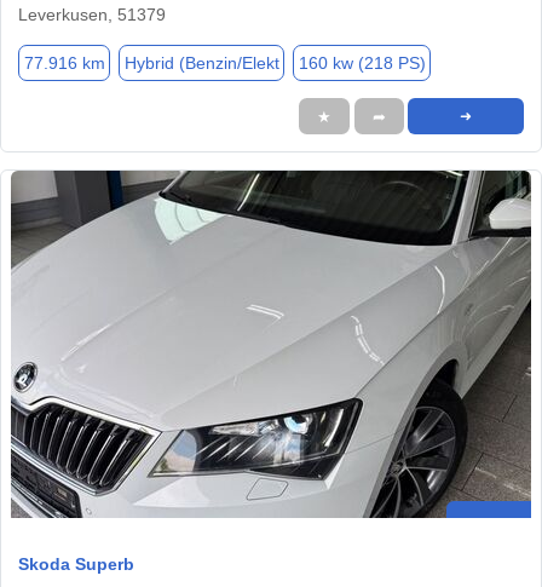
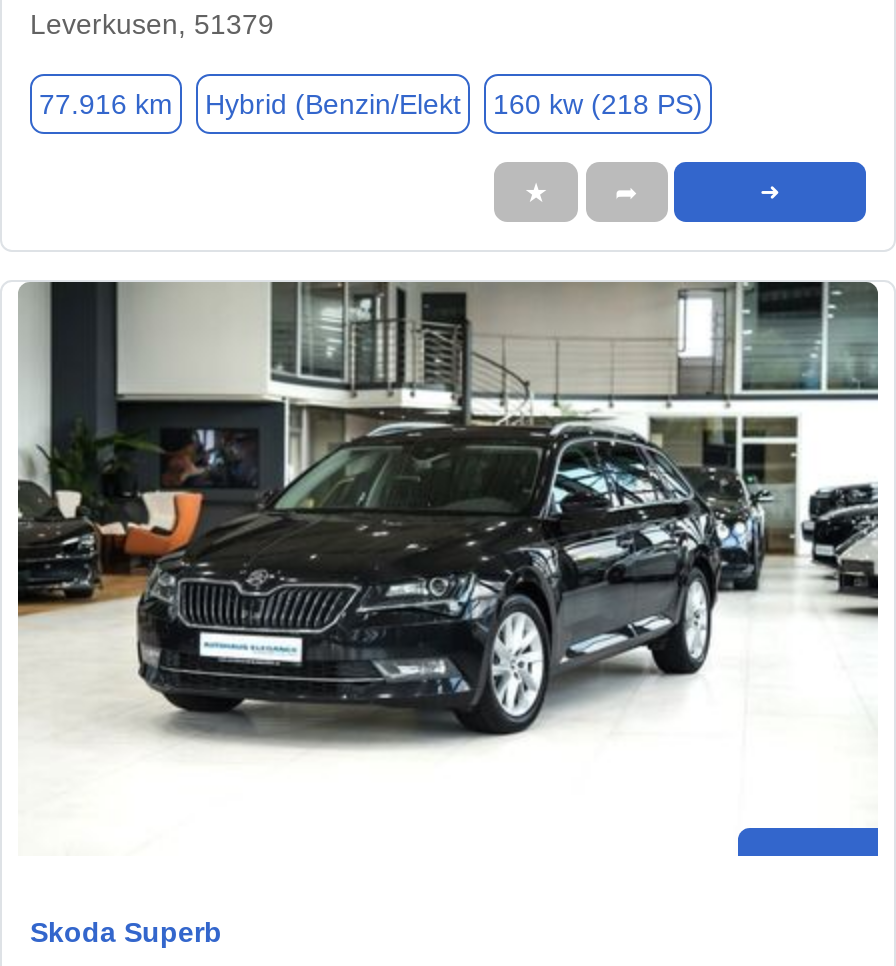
[10,169,532,519] [image] -> [16,280,880,856] [image]

